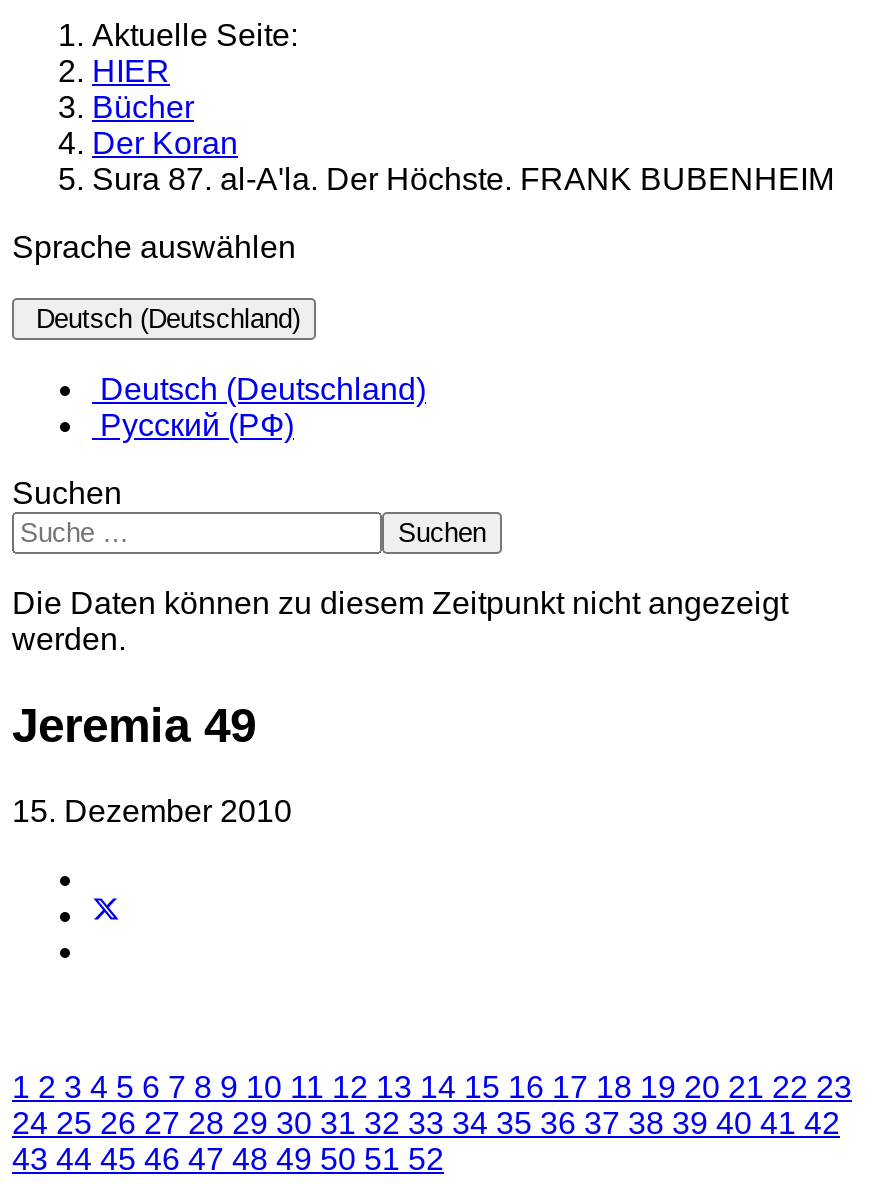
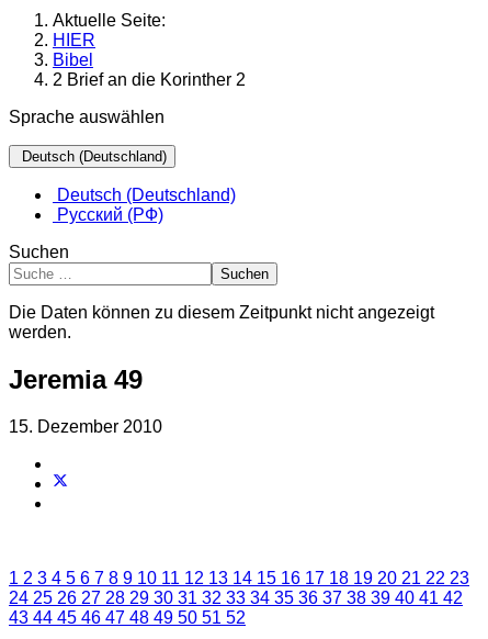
[92,90,834,196] Bücher | Der Koran | Sura 87. al-A'la. Der Höchste. FRANK BUBENHEIM -> [53,51,246,89] Bibel | 2 Brief an die Korinther 2

